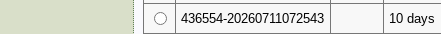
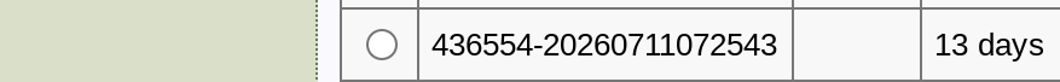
[389,11,435,26] 10 days -> [934,27,1045,63] 13 days

